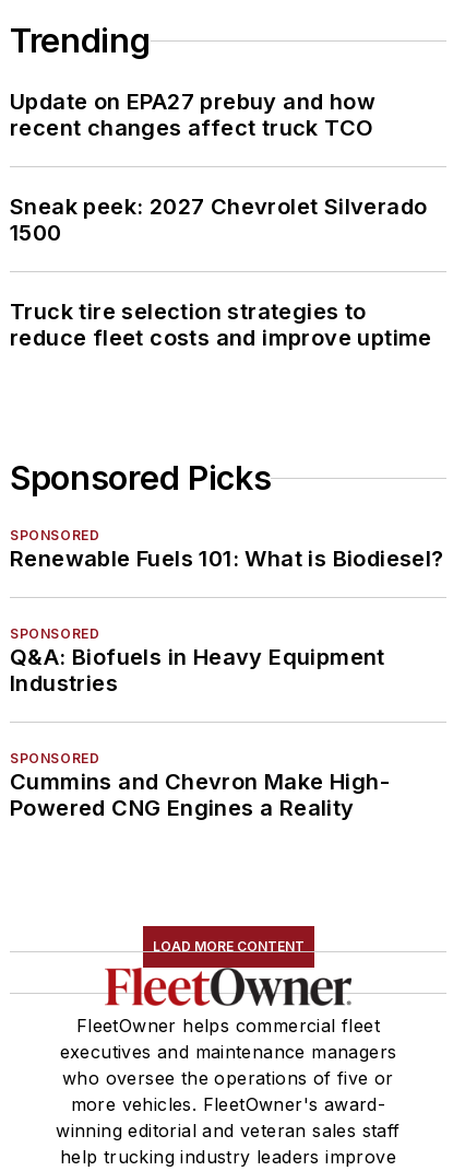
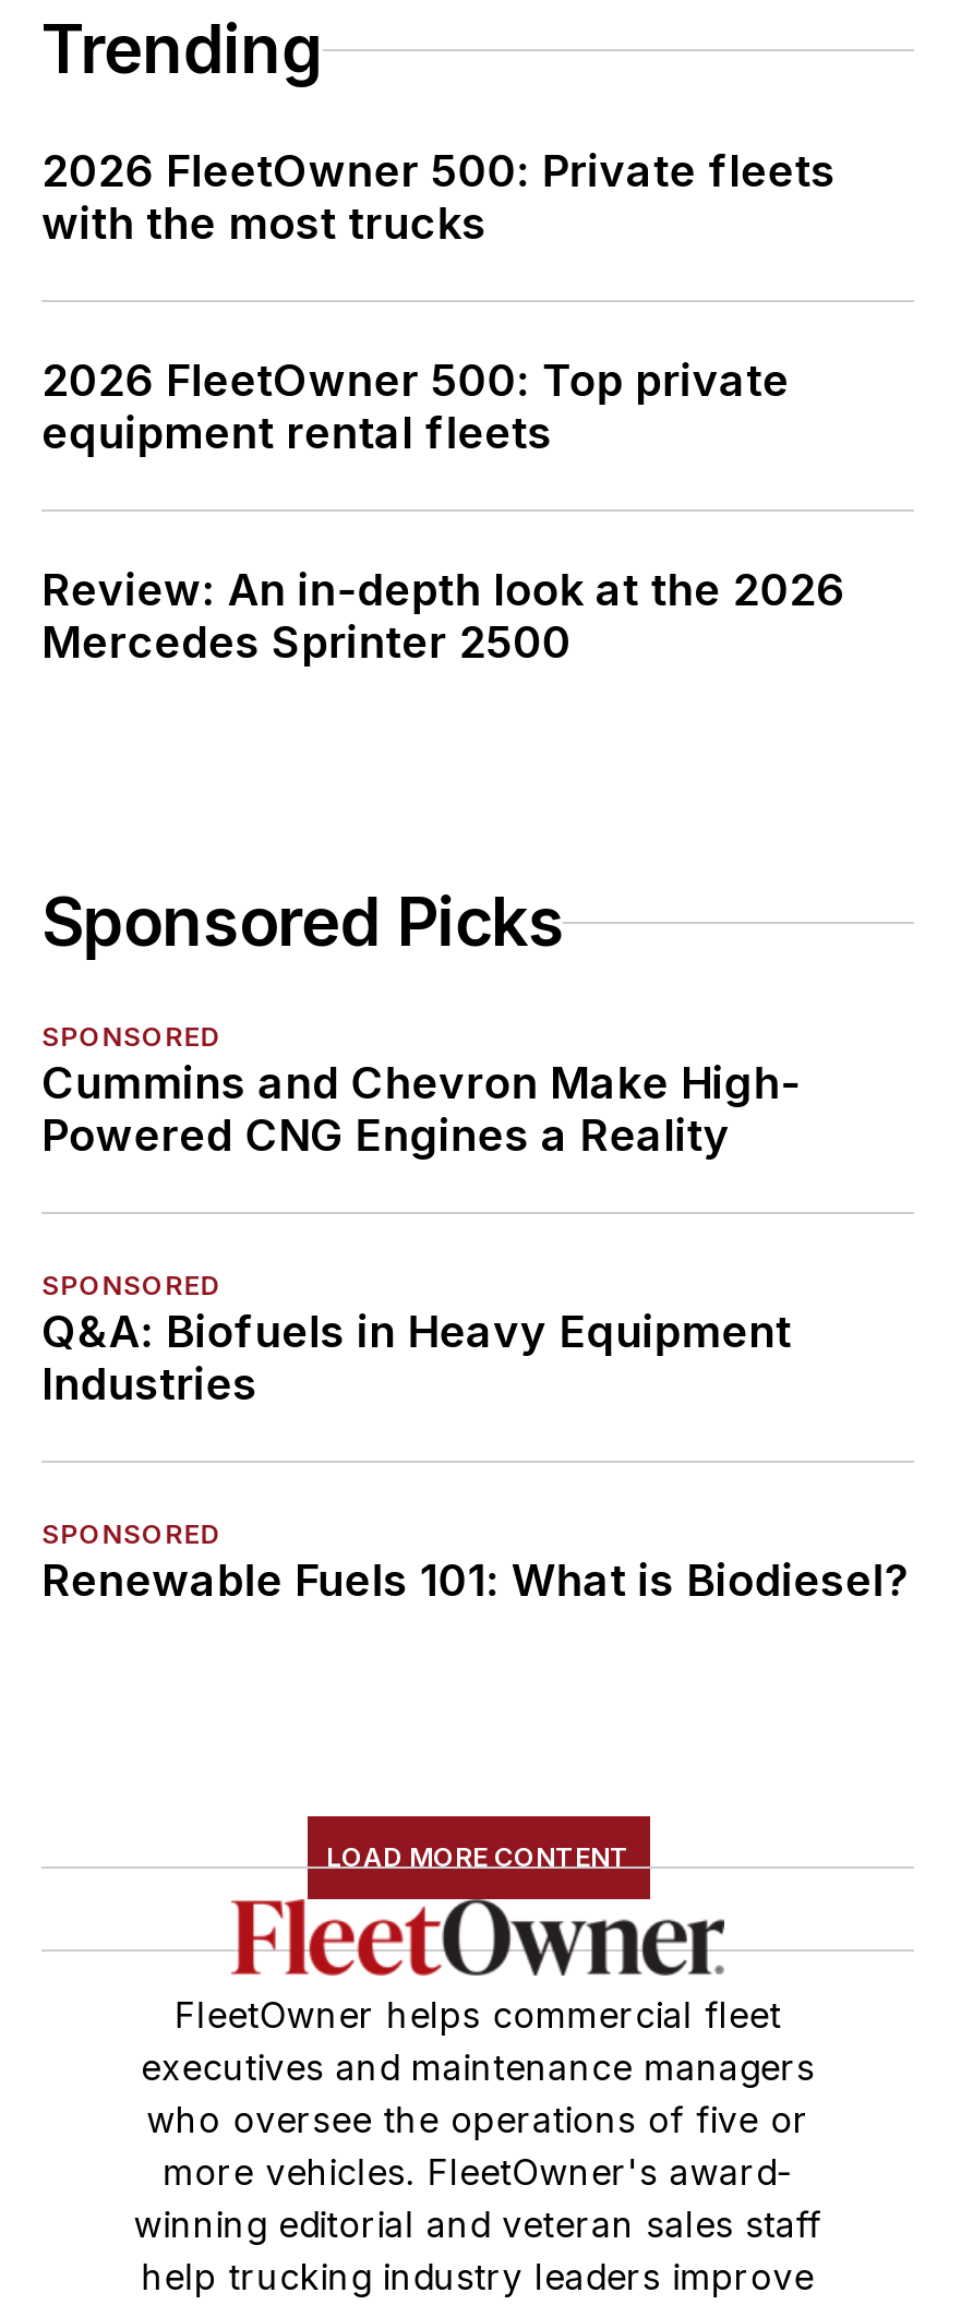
[10,89,375,141] Update on EPA27 prebuy and how | recent changes affect truck TCO -> [41,145,836,250] 2026 FleetOwner 500: Private fleets | with the most trucks
[10,194,427,246] Sneak peek: 2027 Chevrolet Silverado | 1500 -> [41,355,789,459] 2026 FleetOwner 500: Top private | equipment rental fleets
[10,299,432,351] Truck tire selection strategies to | reduce fleet costs and improve uptime -> [41,564,845,669] Review: An in-depth look at the 2026 | Mercedes Sprinter 2500
moved [10,546,444,572] -> [41,1555,909,1607]: Renewable Fuels 101: What is Biodiesel?
moved [10,626,385,767] -> [41,1269,791,1550]: SPONSORED | Q&A: Biofuels in Heavy Equipment | Industries | SPONSORED
moved [10,769,390,821] -> [41,1057,801,1162]: Cummins and Chevron Make High- | Powered CNG Engines a Reality

